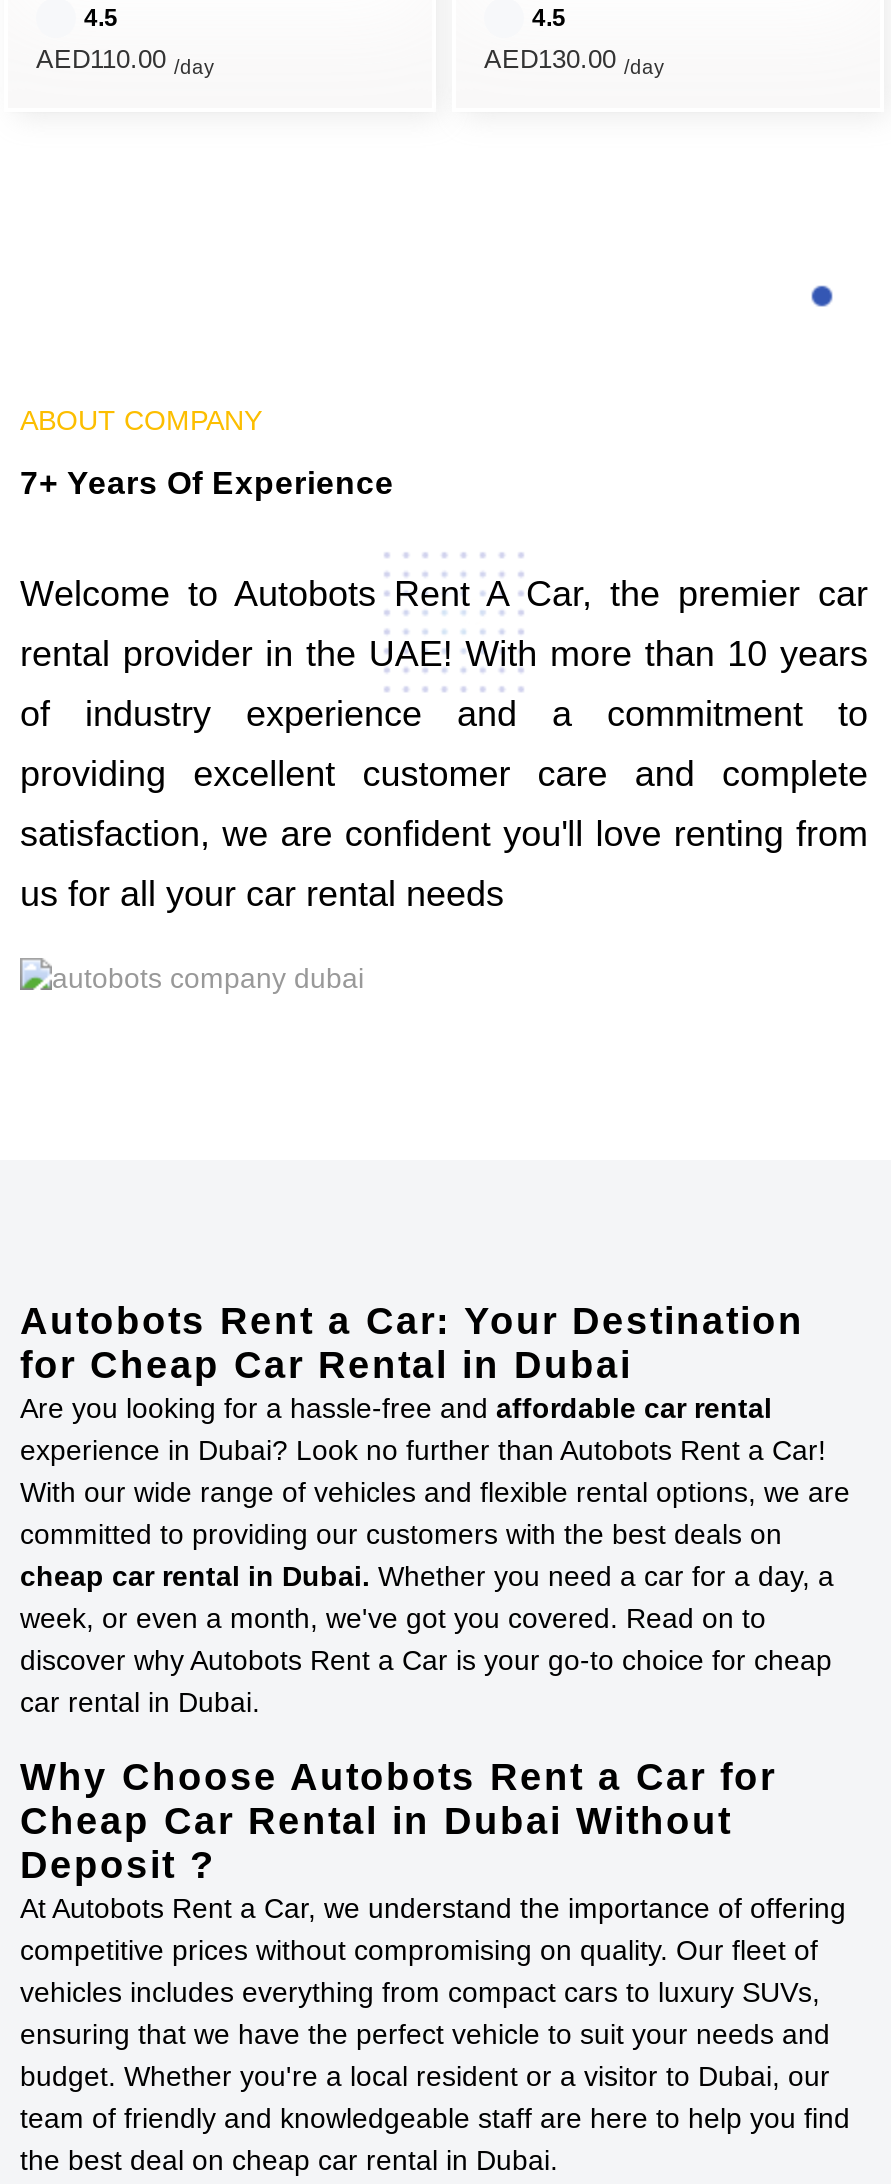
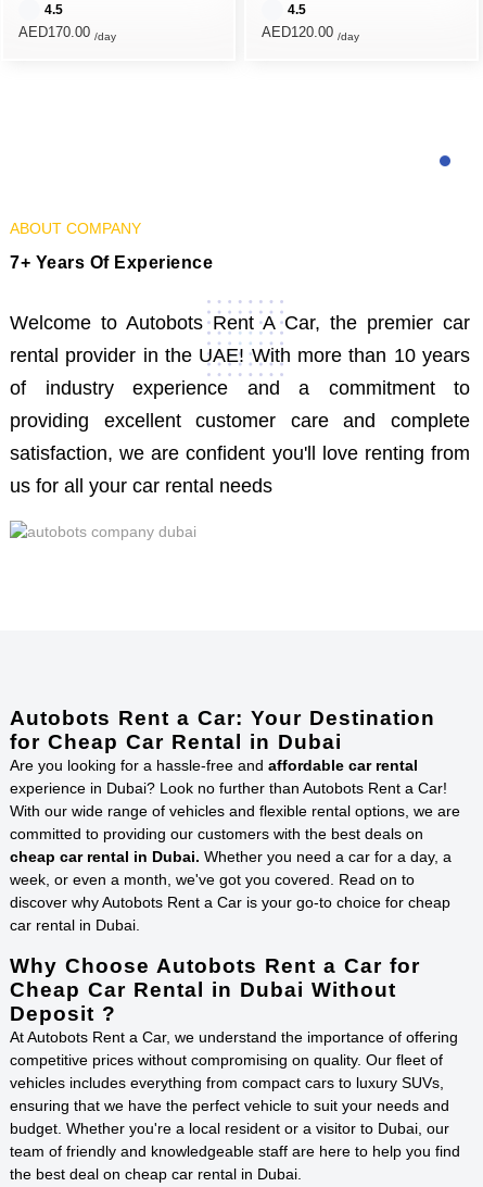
[36,45,214,78] AED110.00 /day -> [18,24,116,42] AED170.00 /day
[484,45,664,78] AED130.00 /day -> [262,24,359,42] AED120.00 /day

